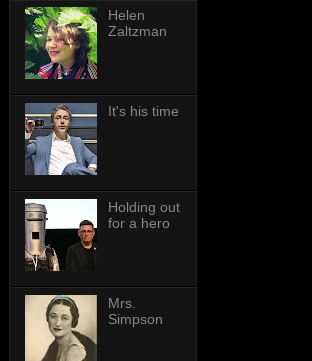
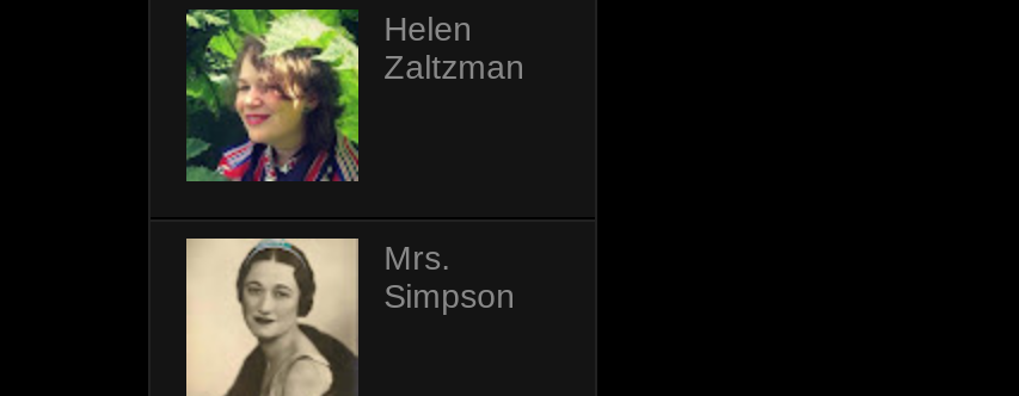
[25,103,179,176] [image] | It's his time -> none
[25,198,180,271] [image] | Holding out | for a hero -> none

